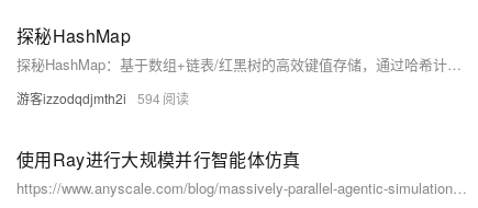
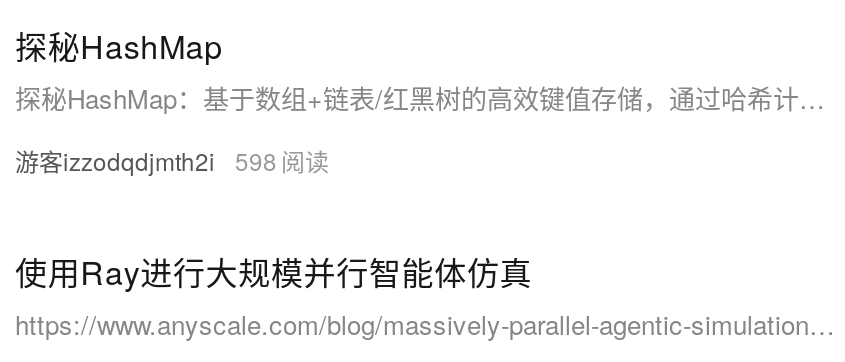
[16,89,160,107] 游客izzodqdjmth2i 594 -> [15,143,277,177] 游客izzodqdjmth2i 598

